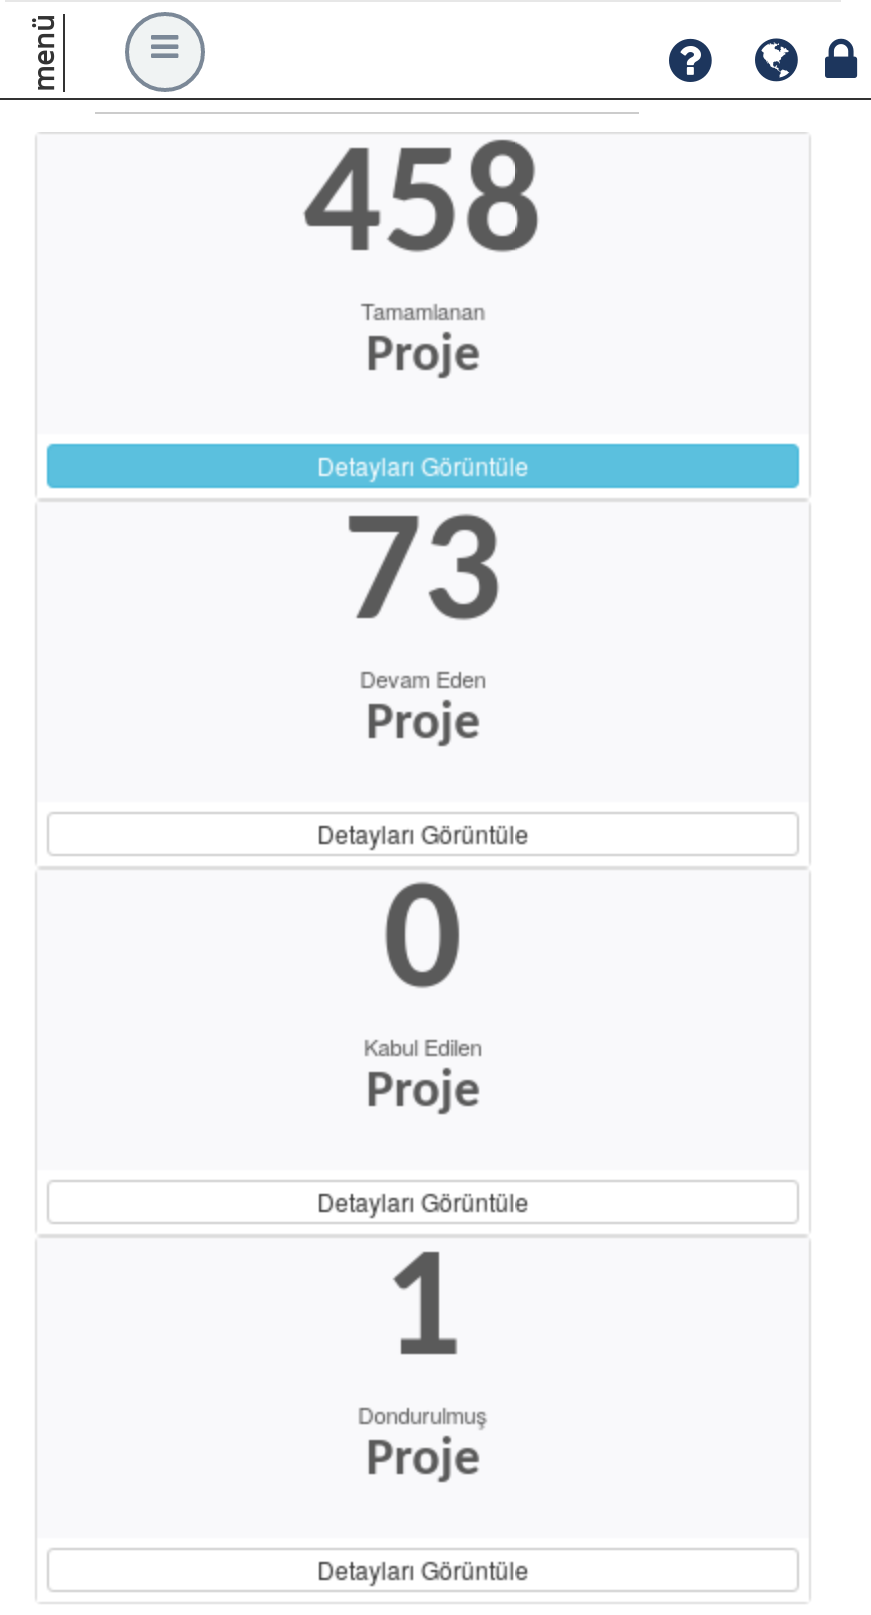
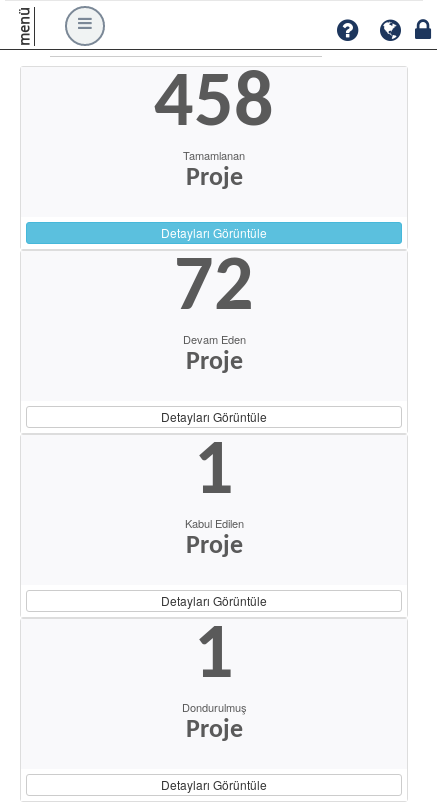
[343,500,503,658] 73 -> [174,250,254,329] 72
[383,868,463,1026] 0 -> [194,434,234,513] 1

